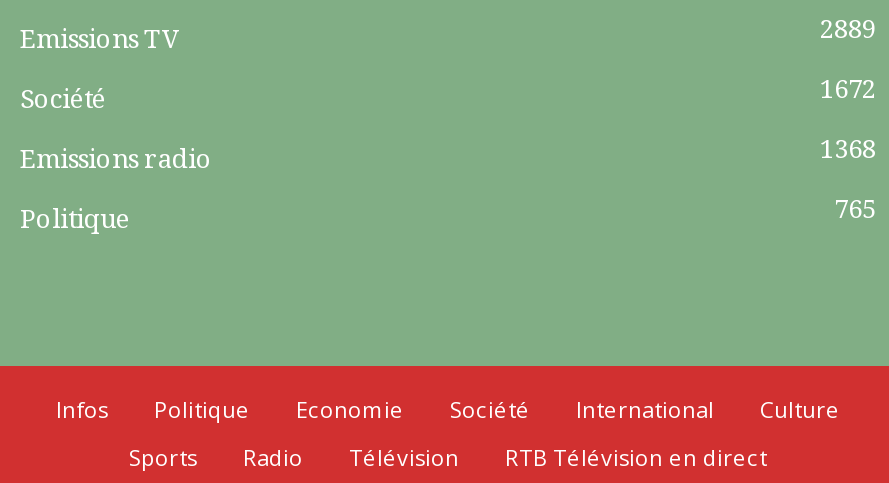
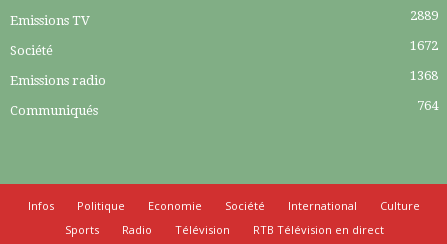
[20,194,876,234] Politique | 765 -> [10,98,438,118] Communiqués | 764

